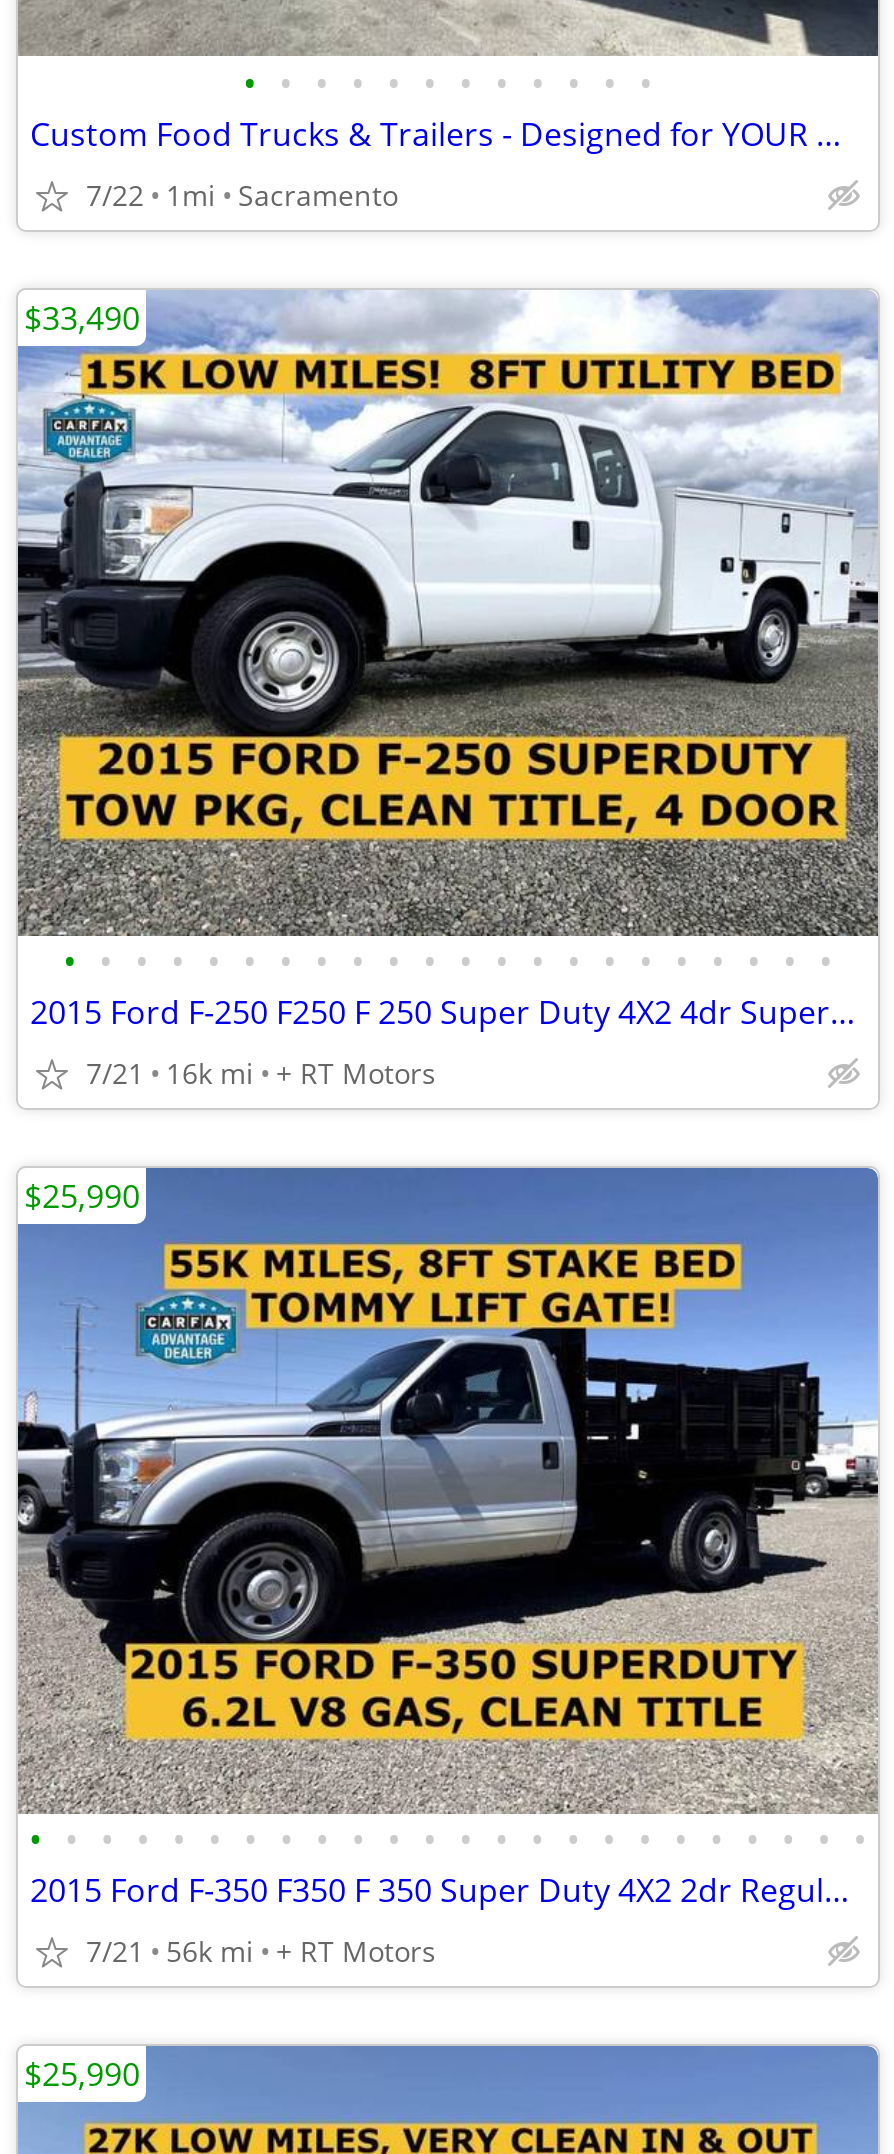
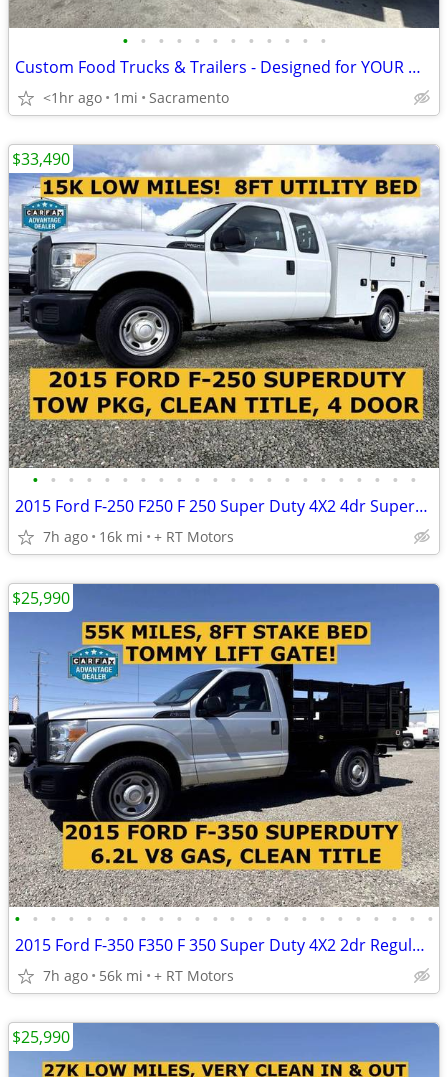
[86,176,398,214] 7/22 1mi Sacramento -> [43,88,229,107] <1hr ago 1mi Sacramento
[86,1054,436,1092] 7/21 16k mi + RT Motors -> [43,527,234,546] 7h ago 16k mi + RT Motors
[86,1932,436,1970] 7/21 56k mi + RT Motors -> [43,966,234,985] 7h ago 56k mi + RT Motors

